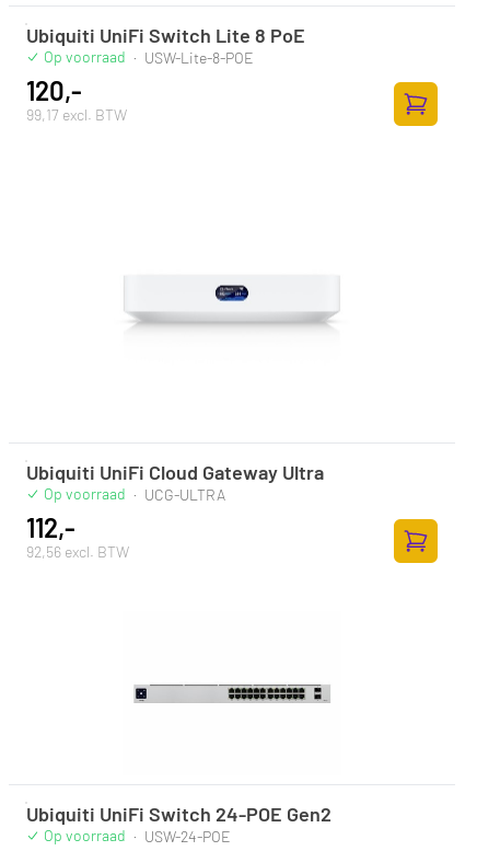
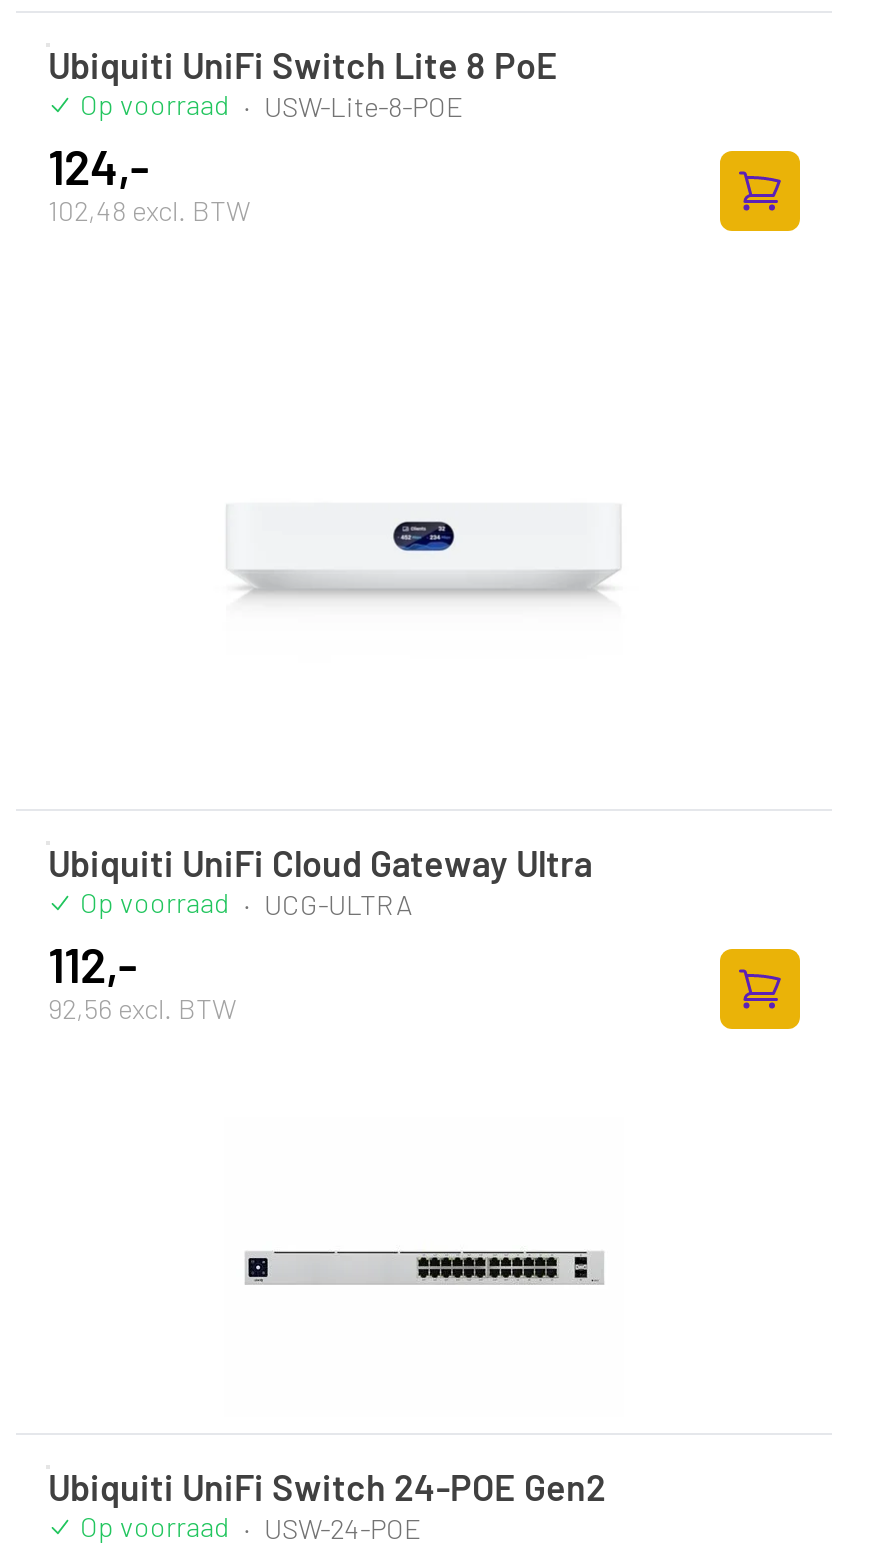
[26,74,82,106] 120,- -> [48,136,150,194] 124,-
[26,105,127,123] 99,17 excl. BTW -> [48,192,250,226] 102,48 excl. BTW

